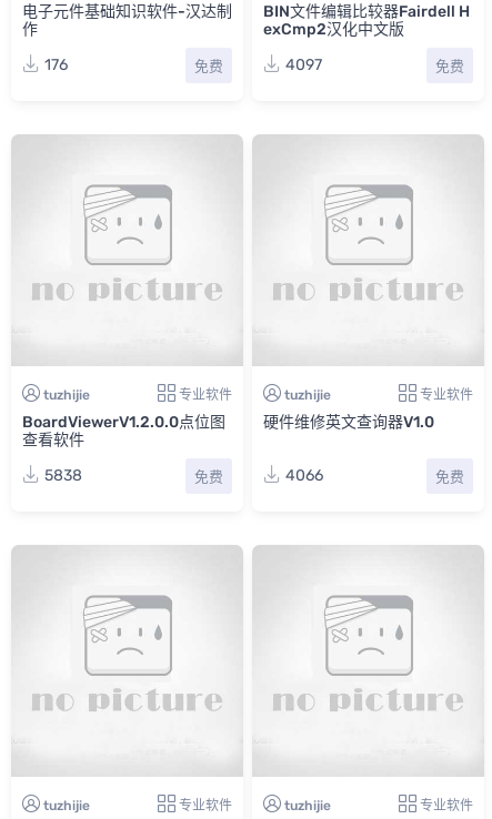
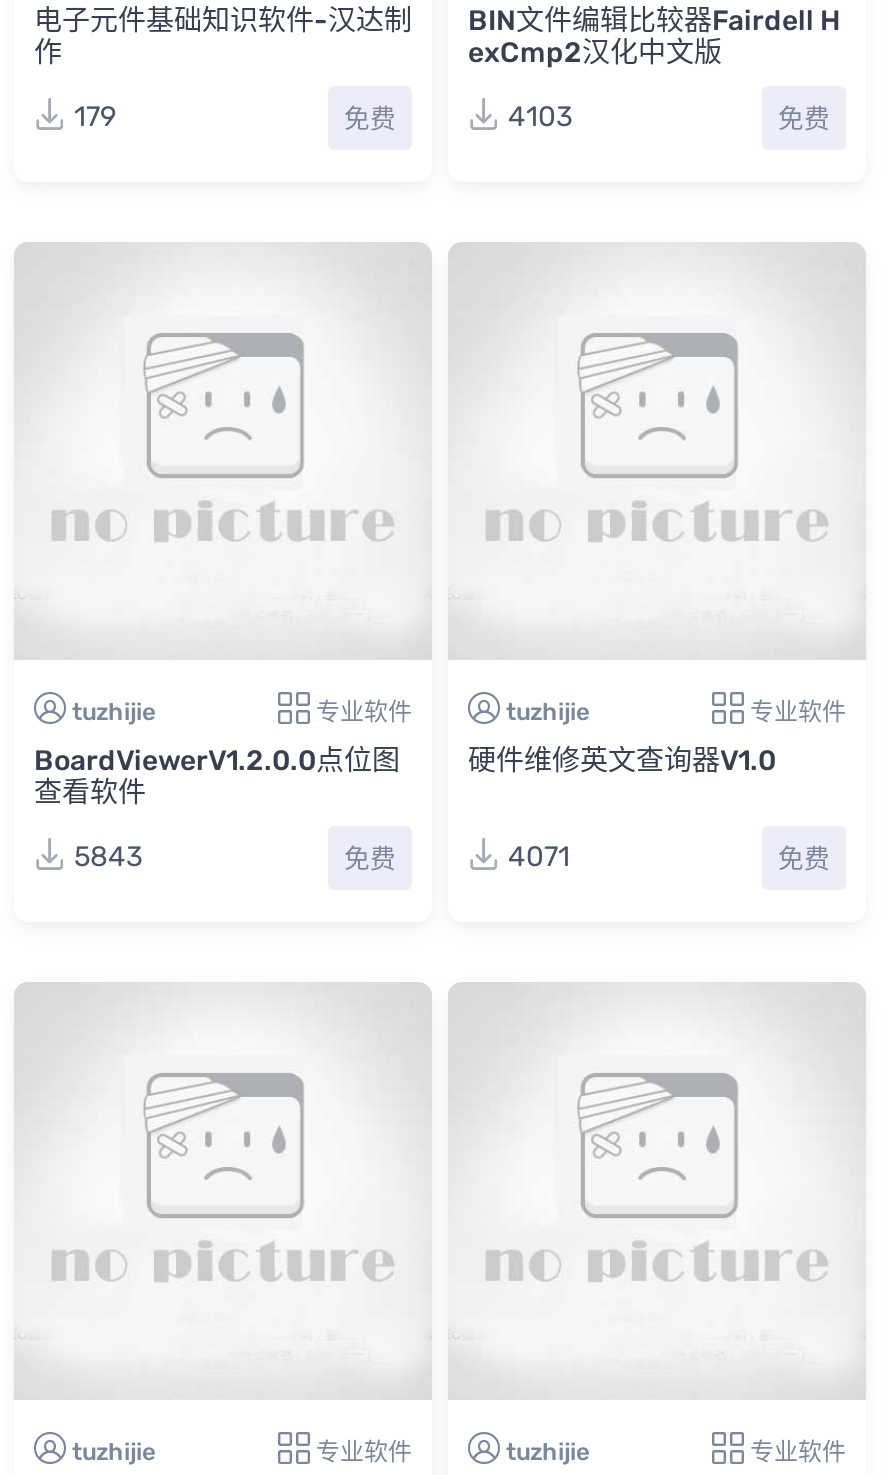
[44,56,68,75] 176 -> [74,101,116,135] 179
[285,56,322,75] 4097 -> [508,101,572,135] 4103
[44,467,82,485] 5838 -> [74,841,142,875] 5843
[285,467,323,485] 4066 -> [508,841,570,875] 4071

